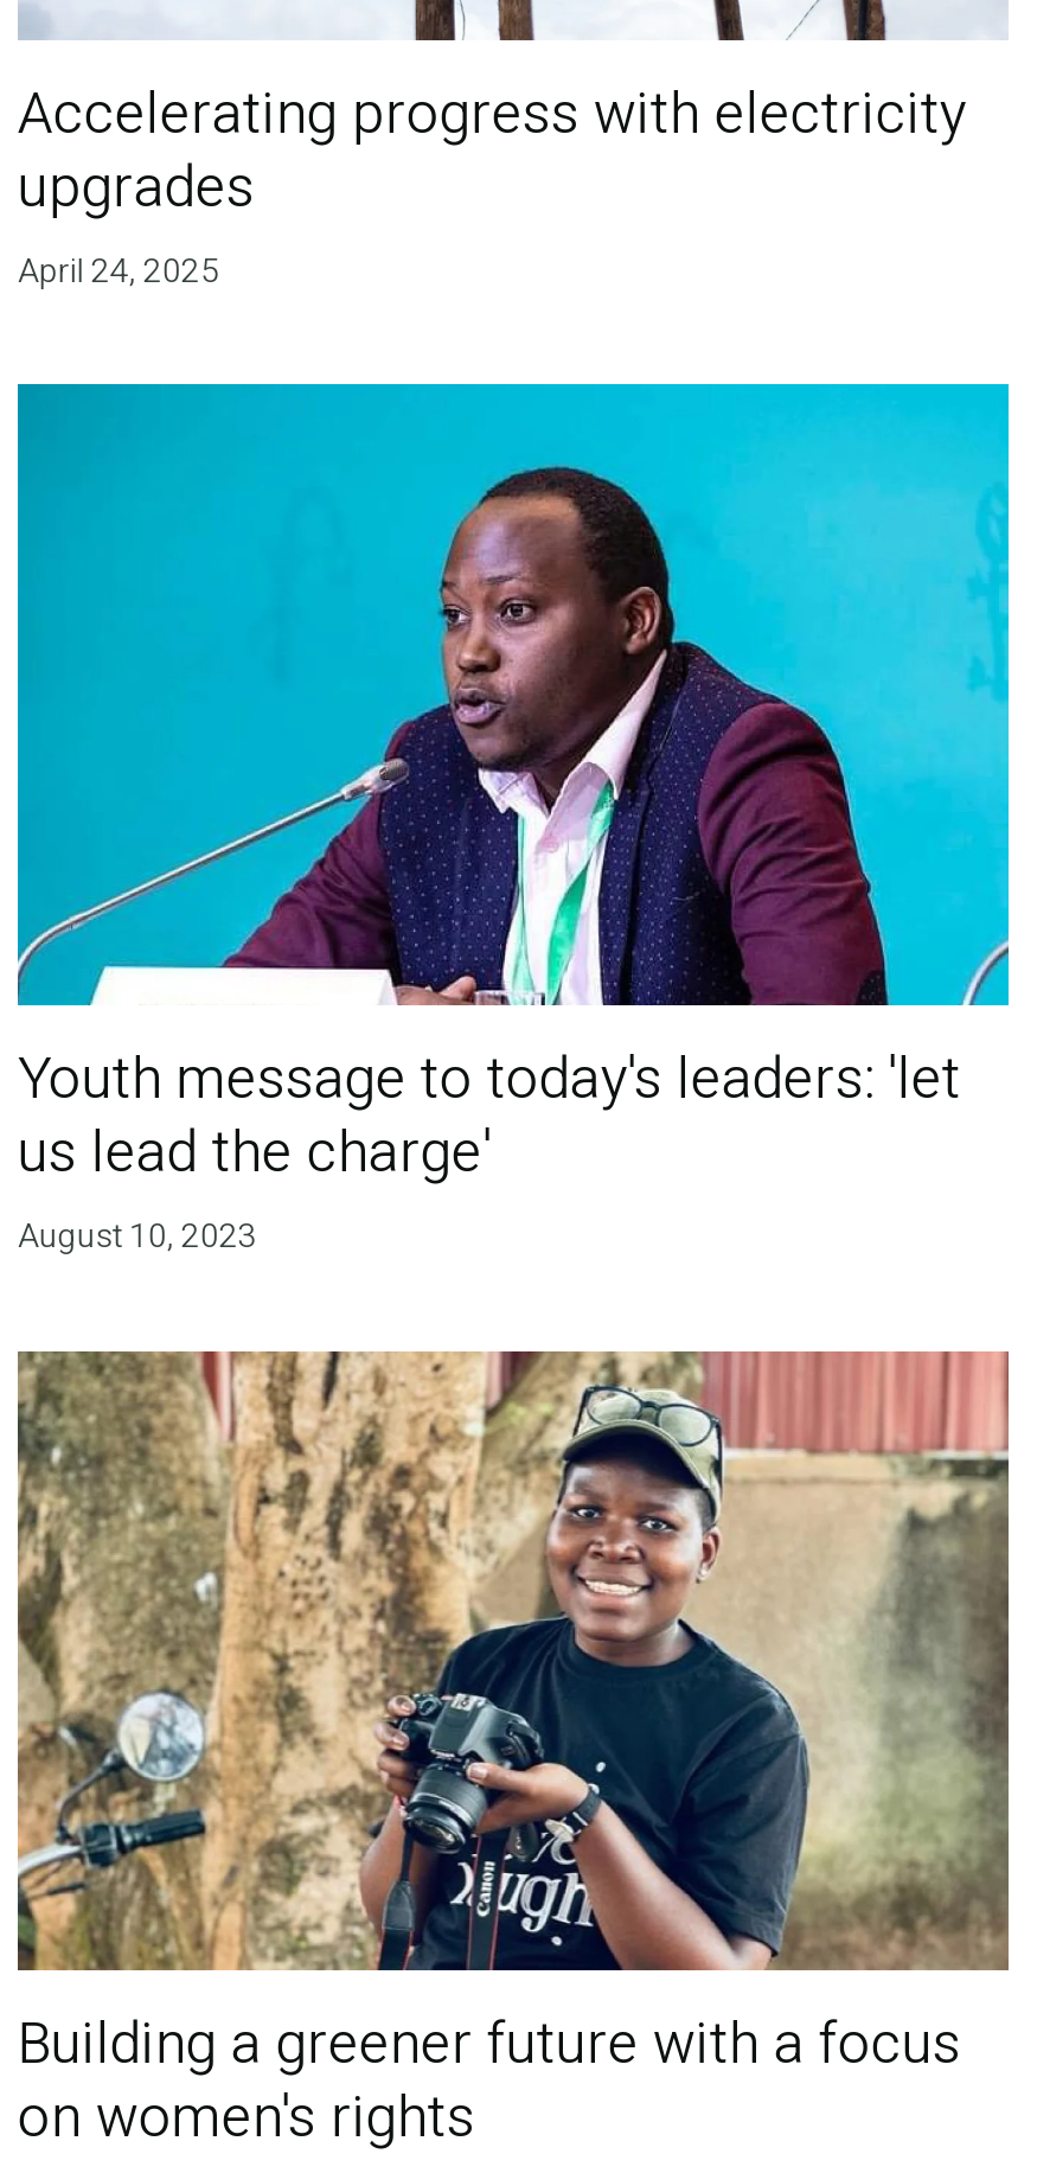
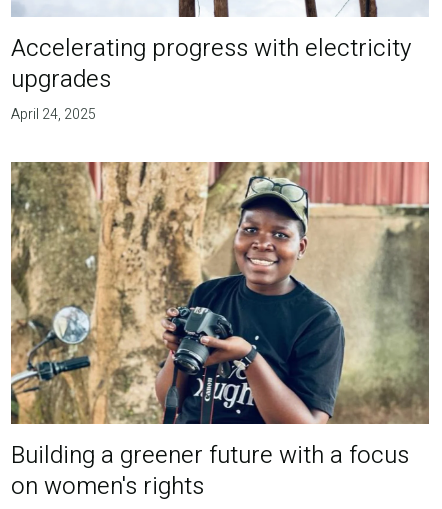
[15,382,1011,1261] [image] | Youth message to today's leaders: 'let | us lead the charge' | August 10, 2023 -> none

